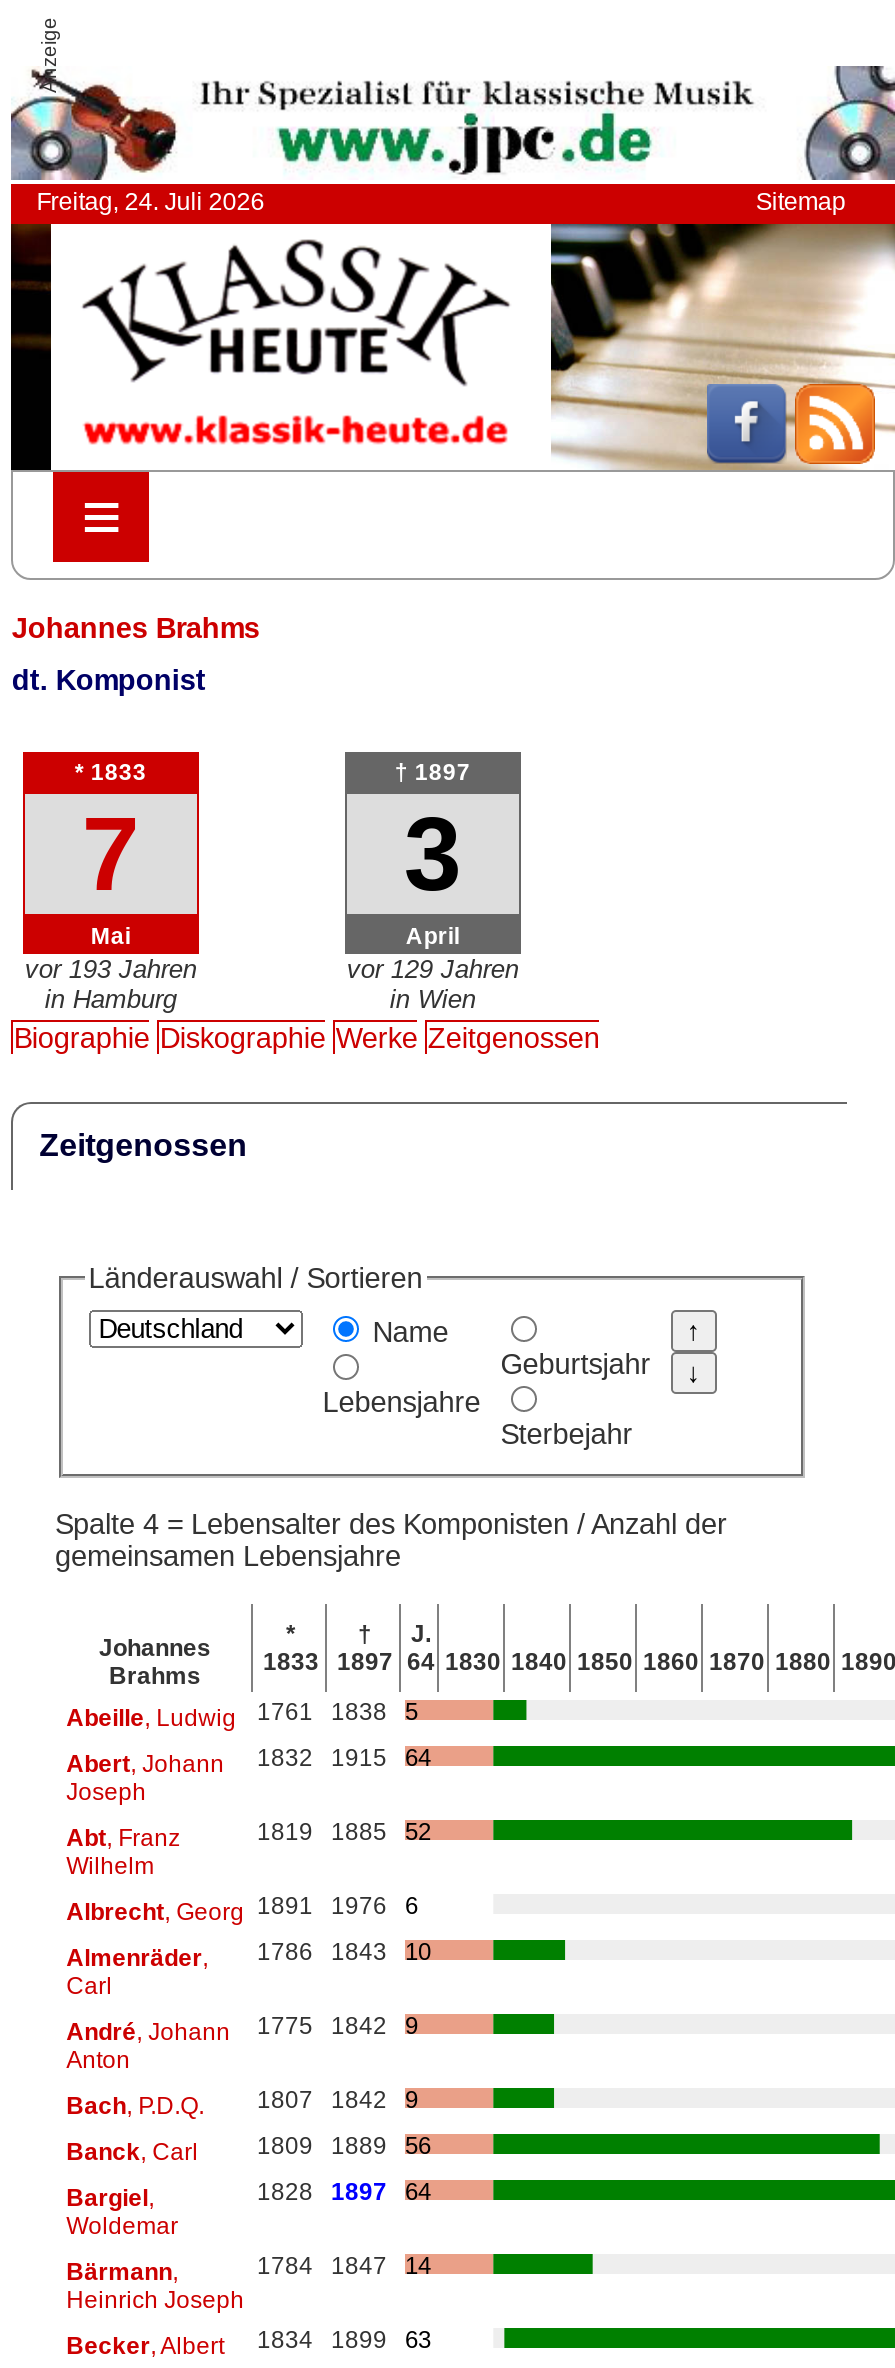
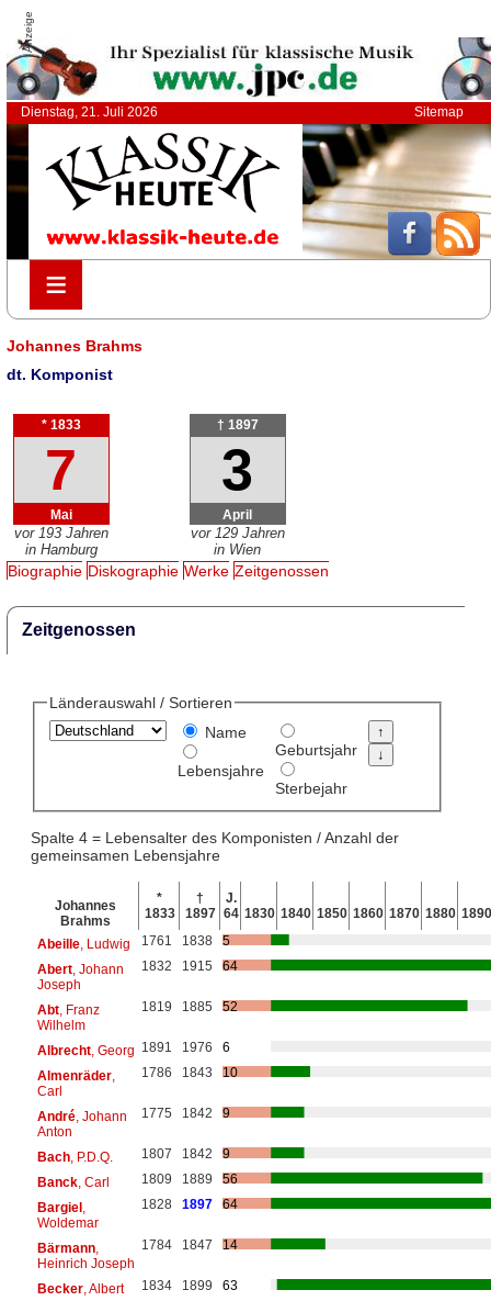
[36,188,264,216] Freitag, 24. Juli 2026 -> [20,104,157,120] Dienstag, 21. Juli 2026

